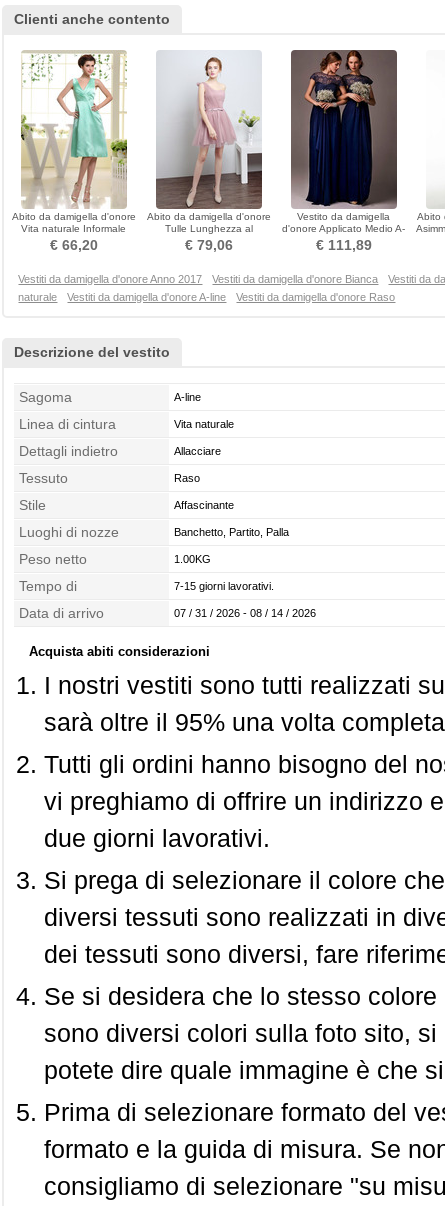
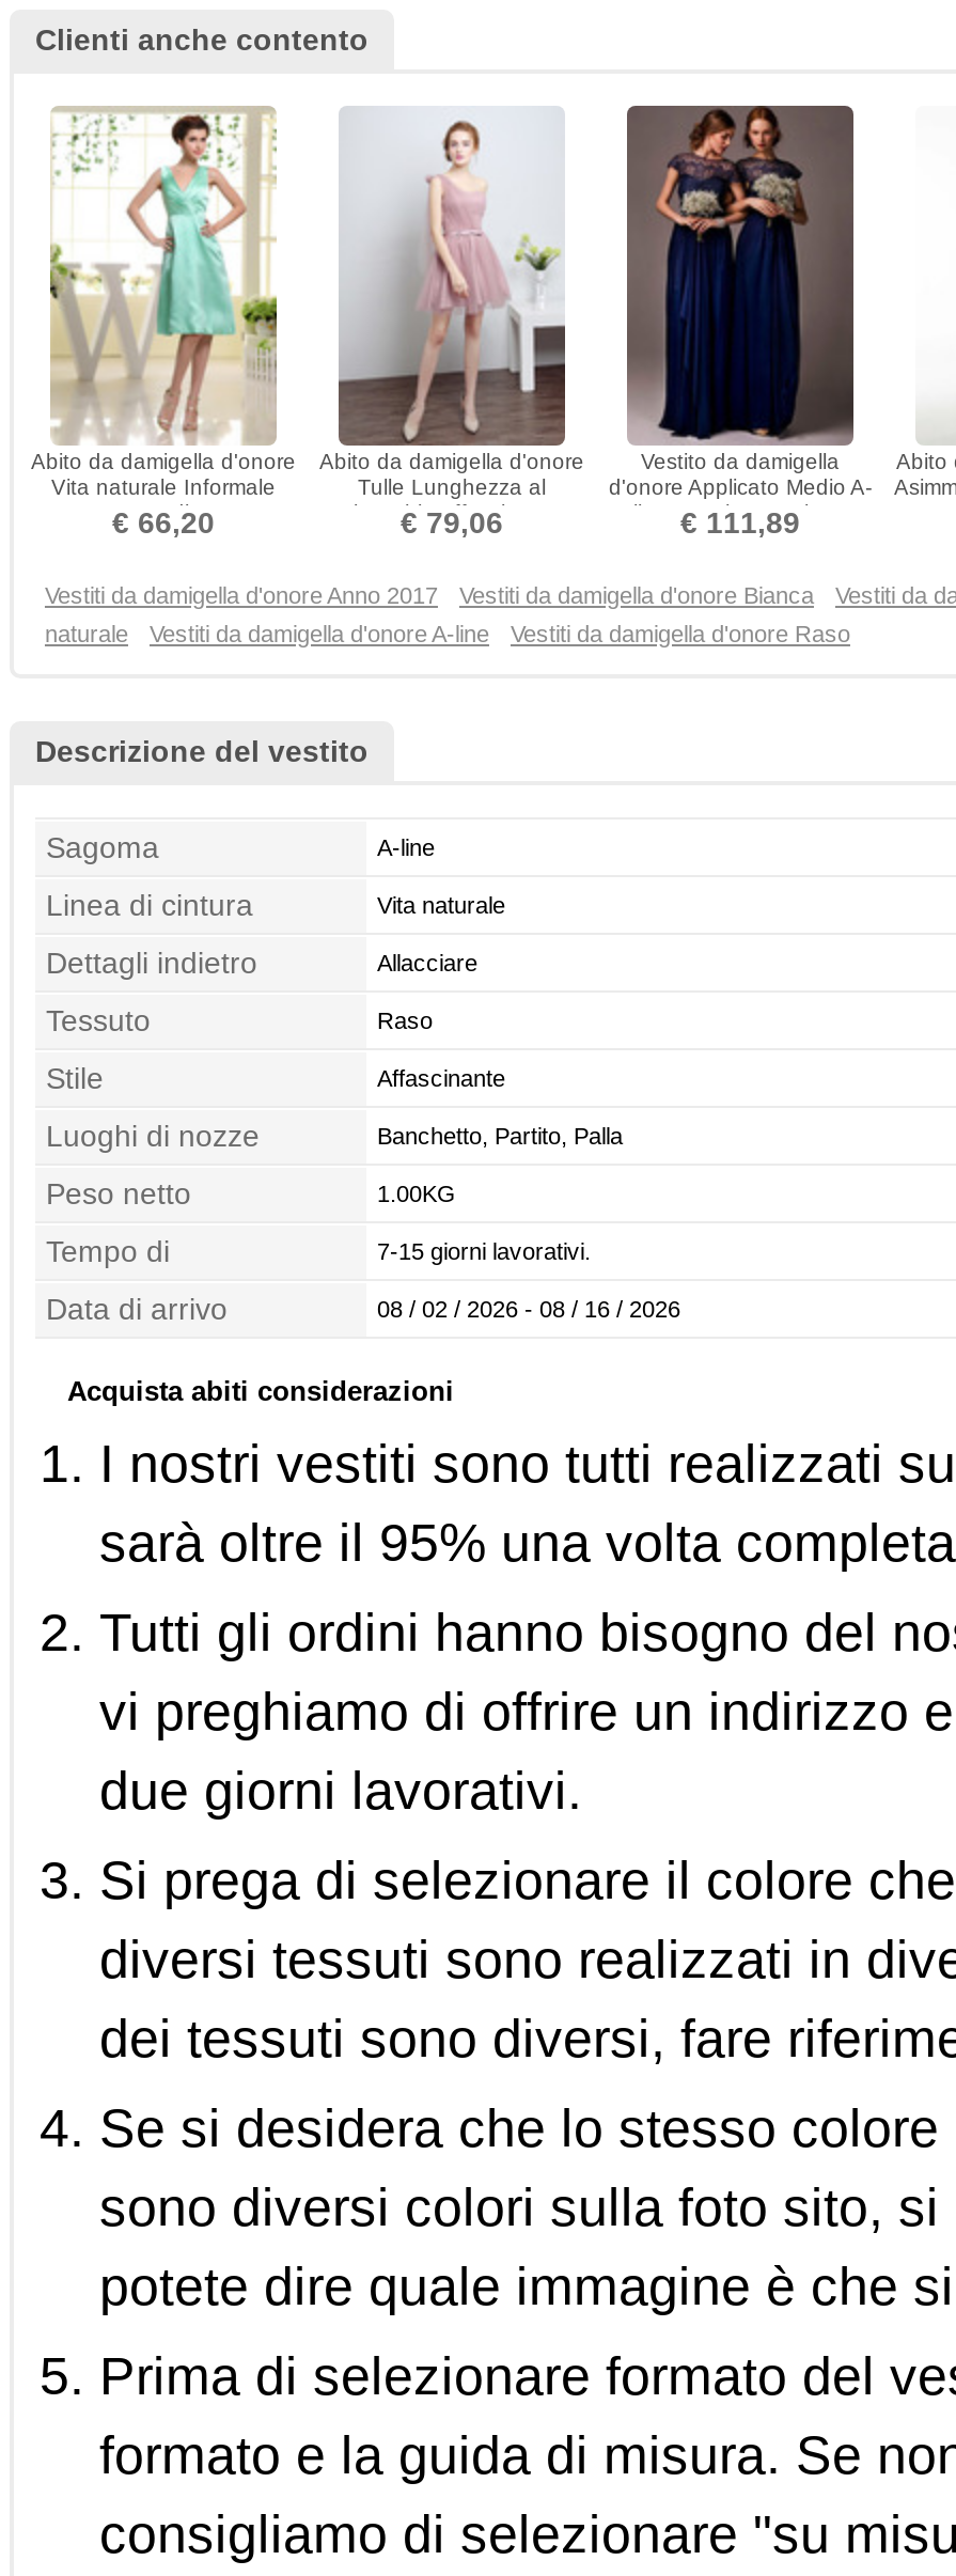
[174,607,316,619] 07 / 31 / 2026 - 08 / 14 / 2026 -> [377,1296,680,1322] 08 / 02 / 2026 - 08 / 16 / 2026

